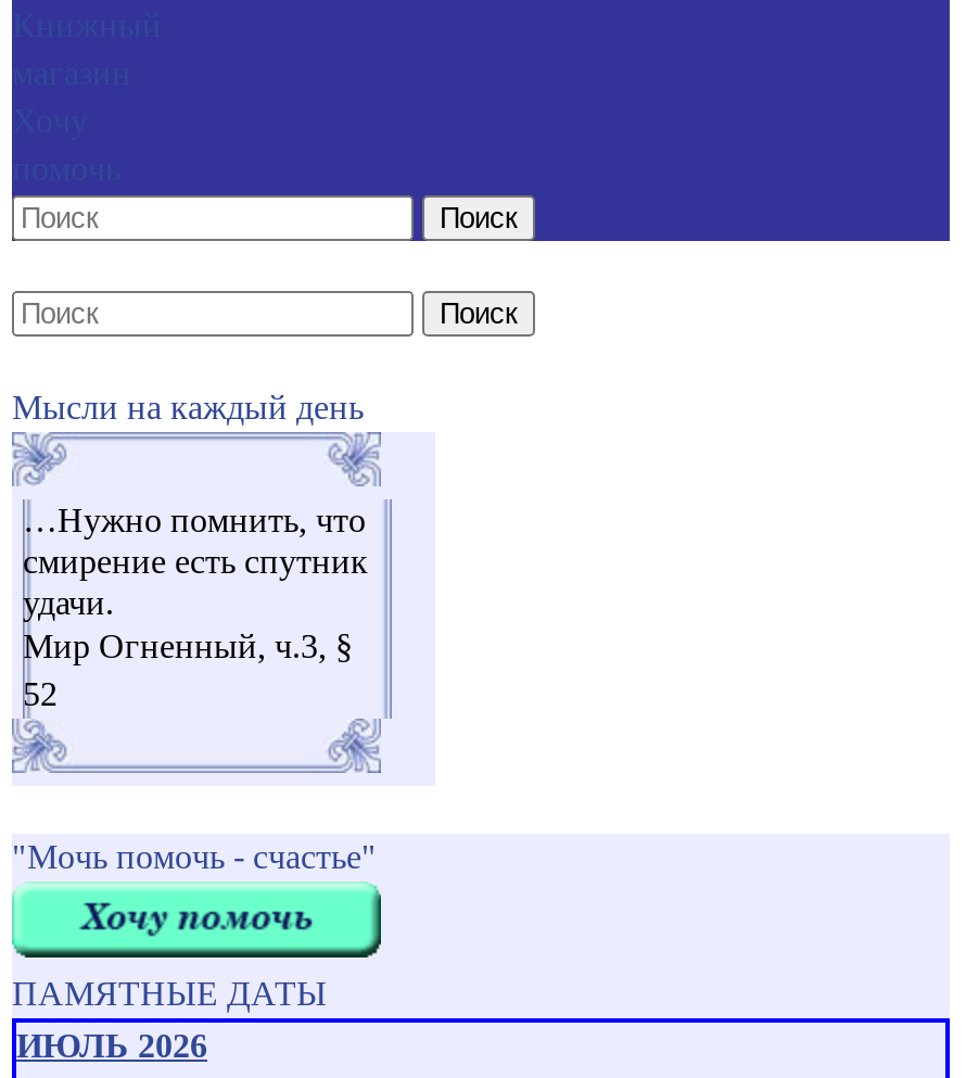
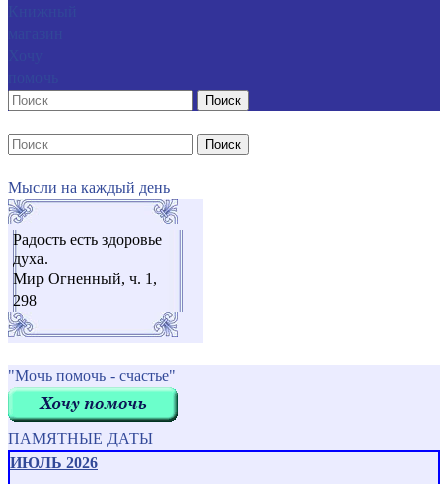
[23,502,368,713] …Нужно помнить, что | смирение есть спутник | удачи. | Мир Огненный, ч.3, § | 52 -> [13,231,162,309] Радость есть здоровье | духа. | Мир Огненный, ч. 1, | 298

